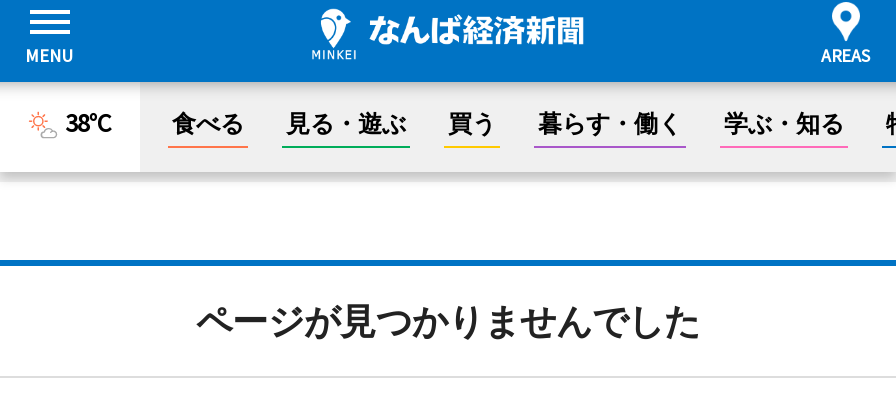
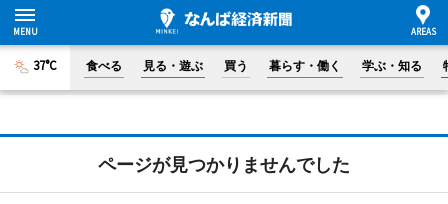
[65,107,113,141] 38°C -> [32,57,56,74] 37°C

